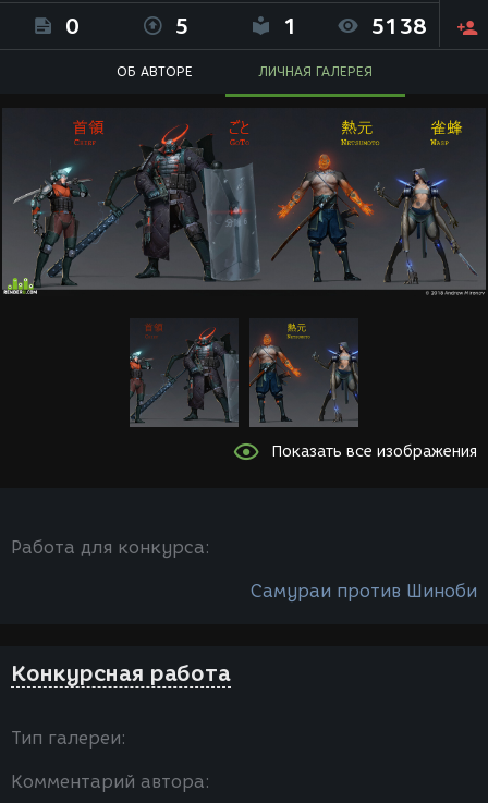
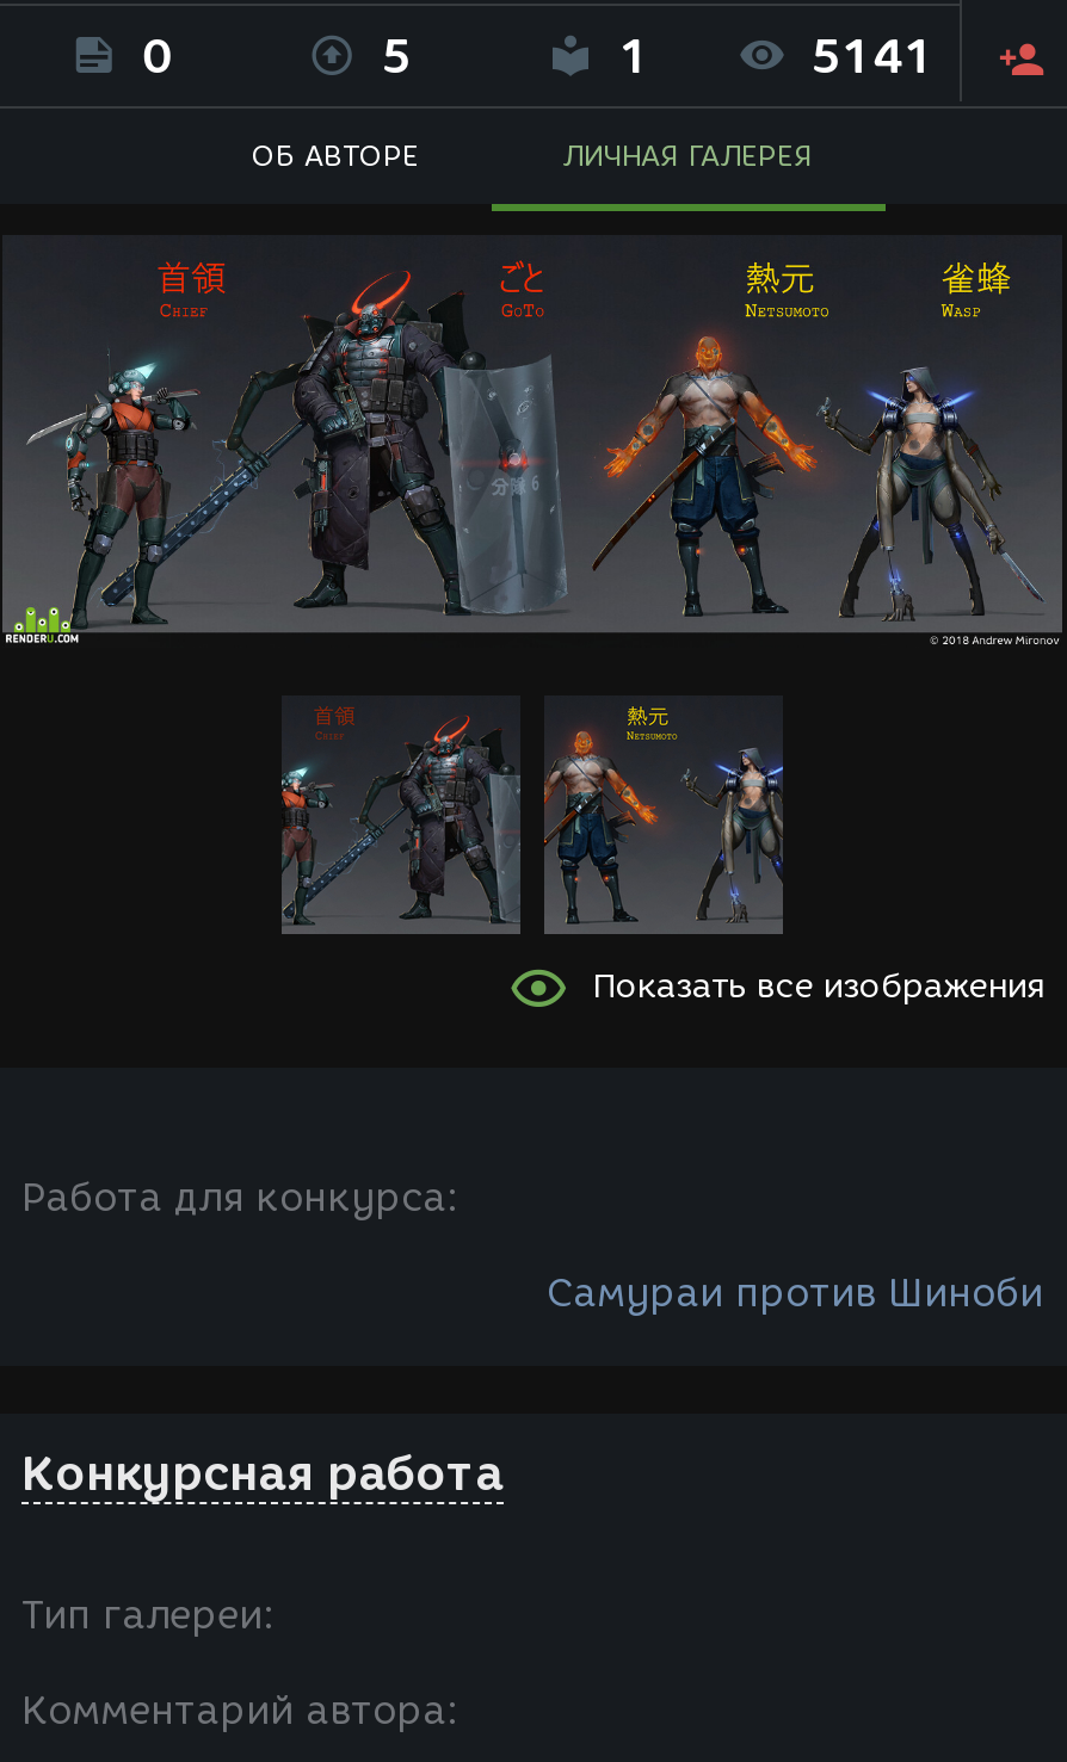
[371,13,427,39] 5138 -> [810,27,934,85] 5141

